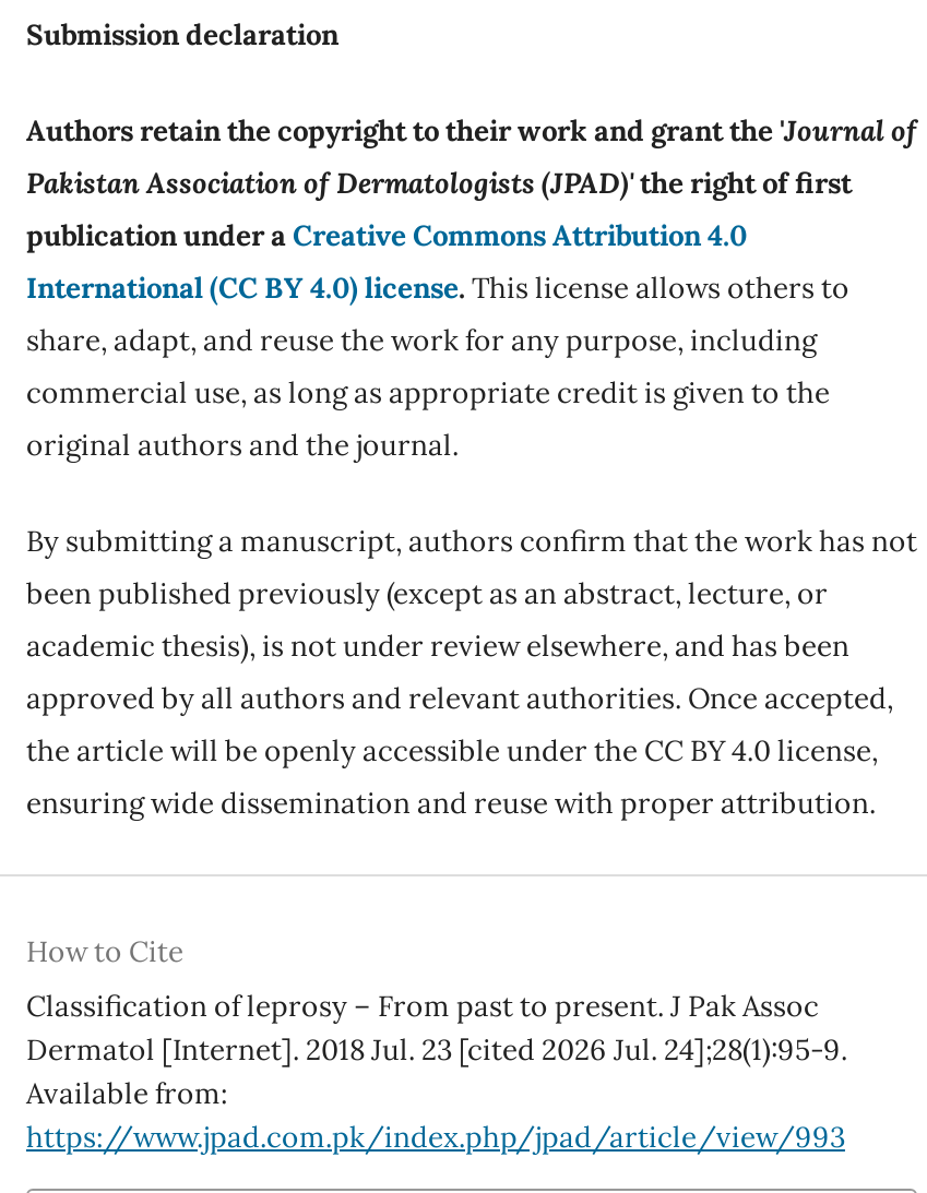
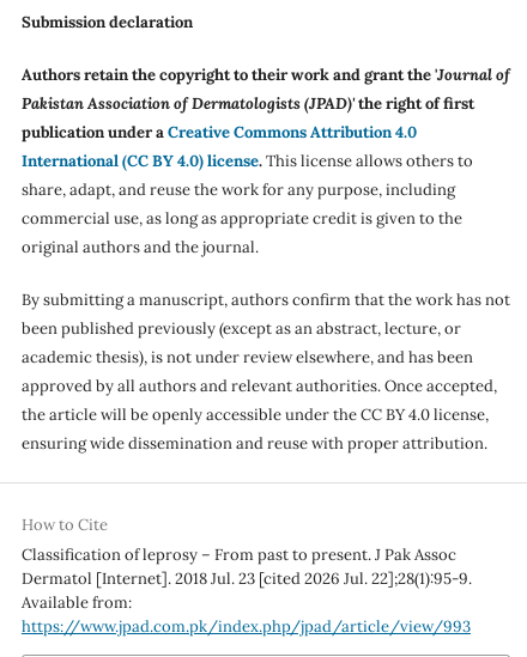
[26,1031,847,1068] Dermatol [Internet]. 2018 Jul. 23 [cited 2026 Jul. 24];28(1):95-9. -> [22,568,472,588] Dermatol [Internet]. 2018 Jul. 23 [cited 2026 Jul. 22];28(1):95-9.

